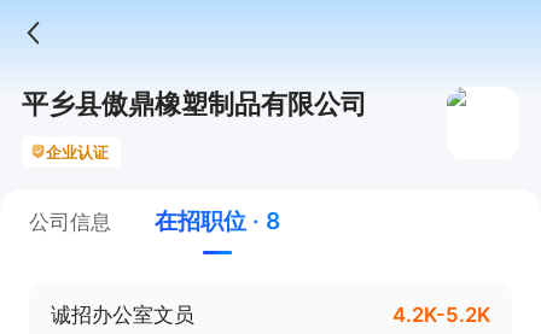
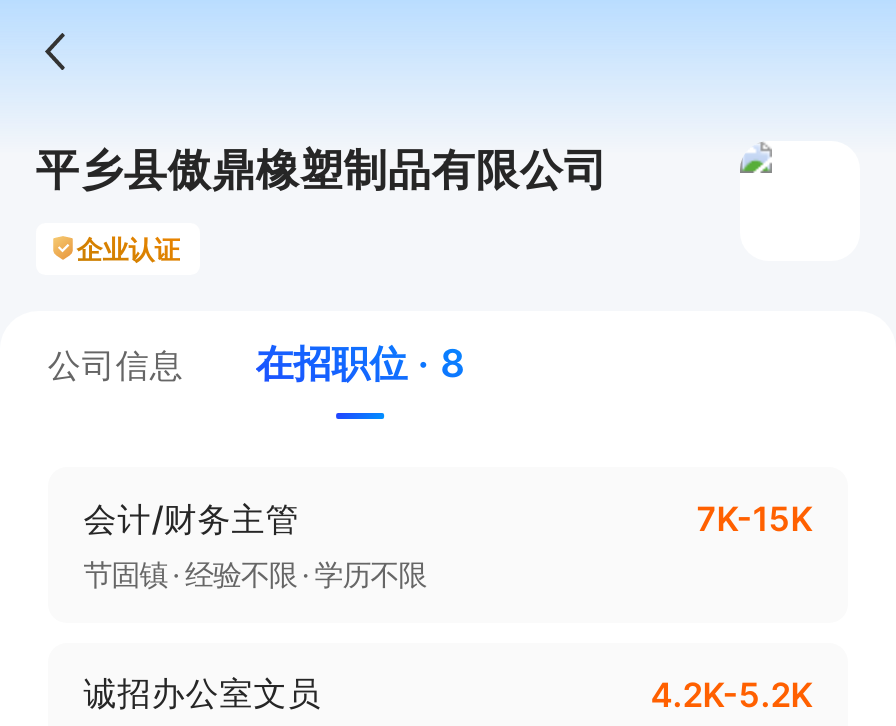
none -> [84,498,812,591] 会计/财务主管 | 7K-15K | 节固镇 经验不限 学历不限

